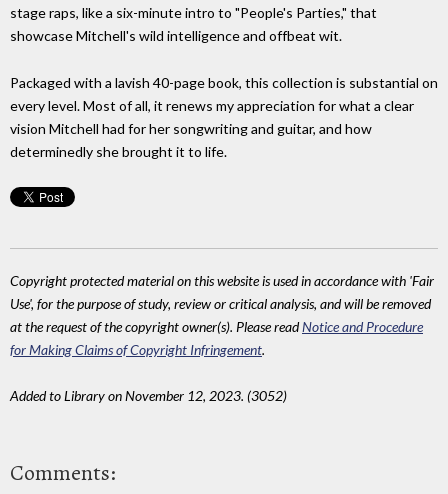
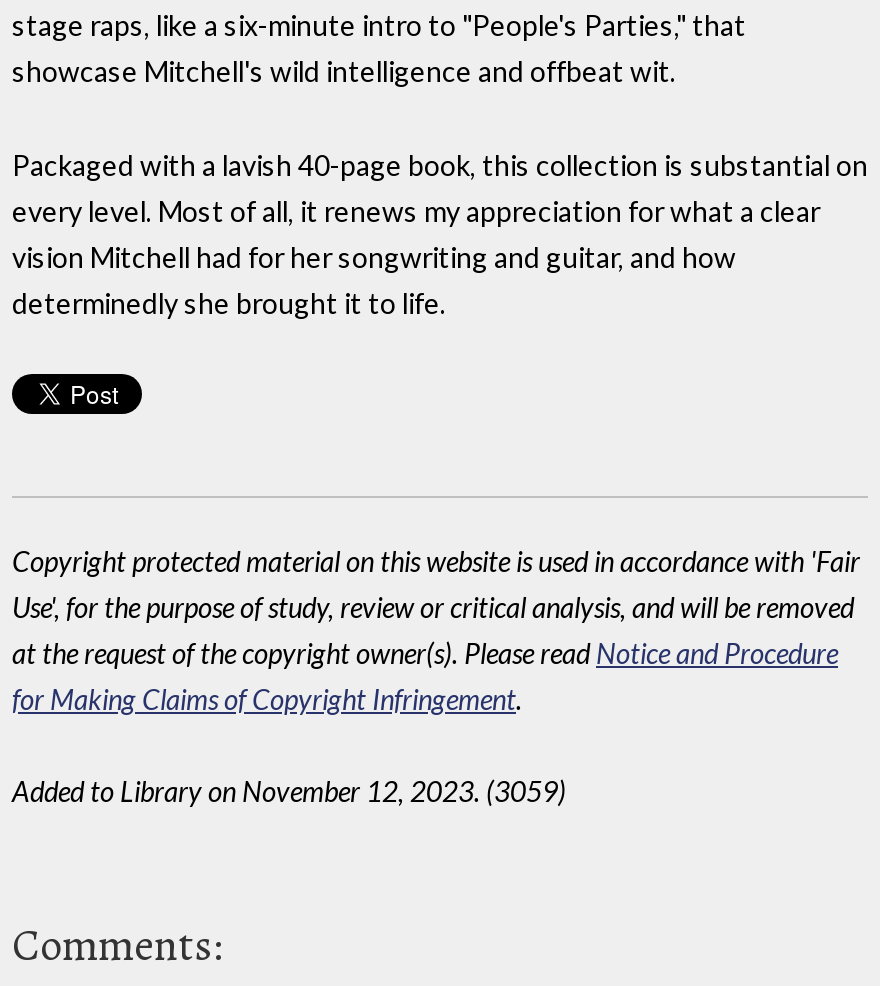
[10,386,287,403] Added to Library on November 12, 2023. (3052) -> [12,773,566,807] Added to Library on November 12, 2023. (3059)

